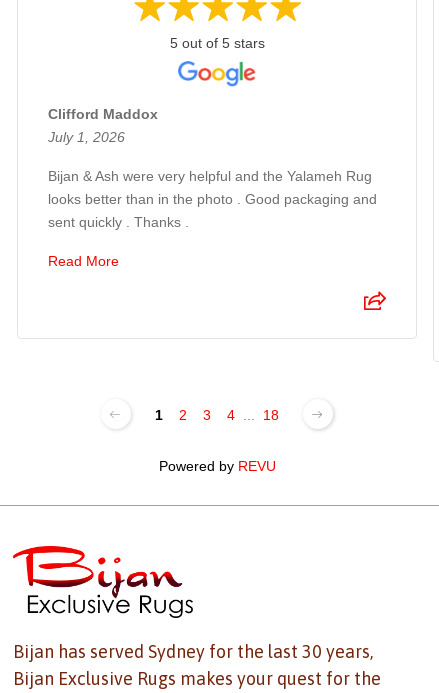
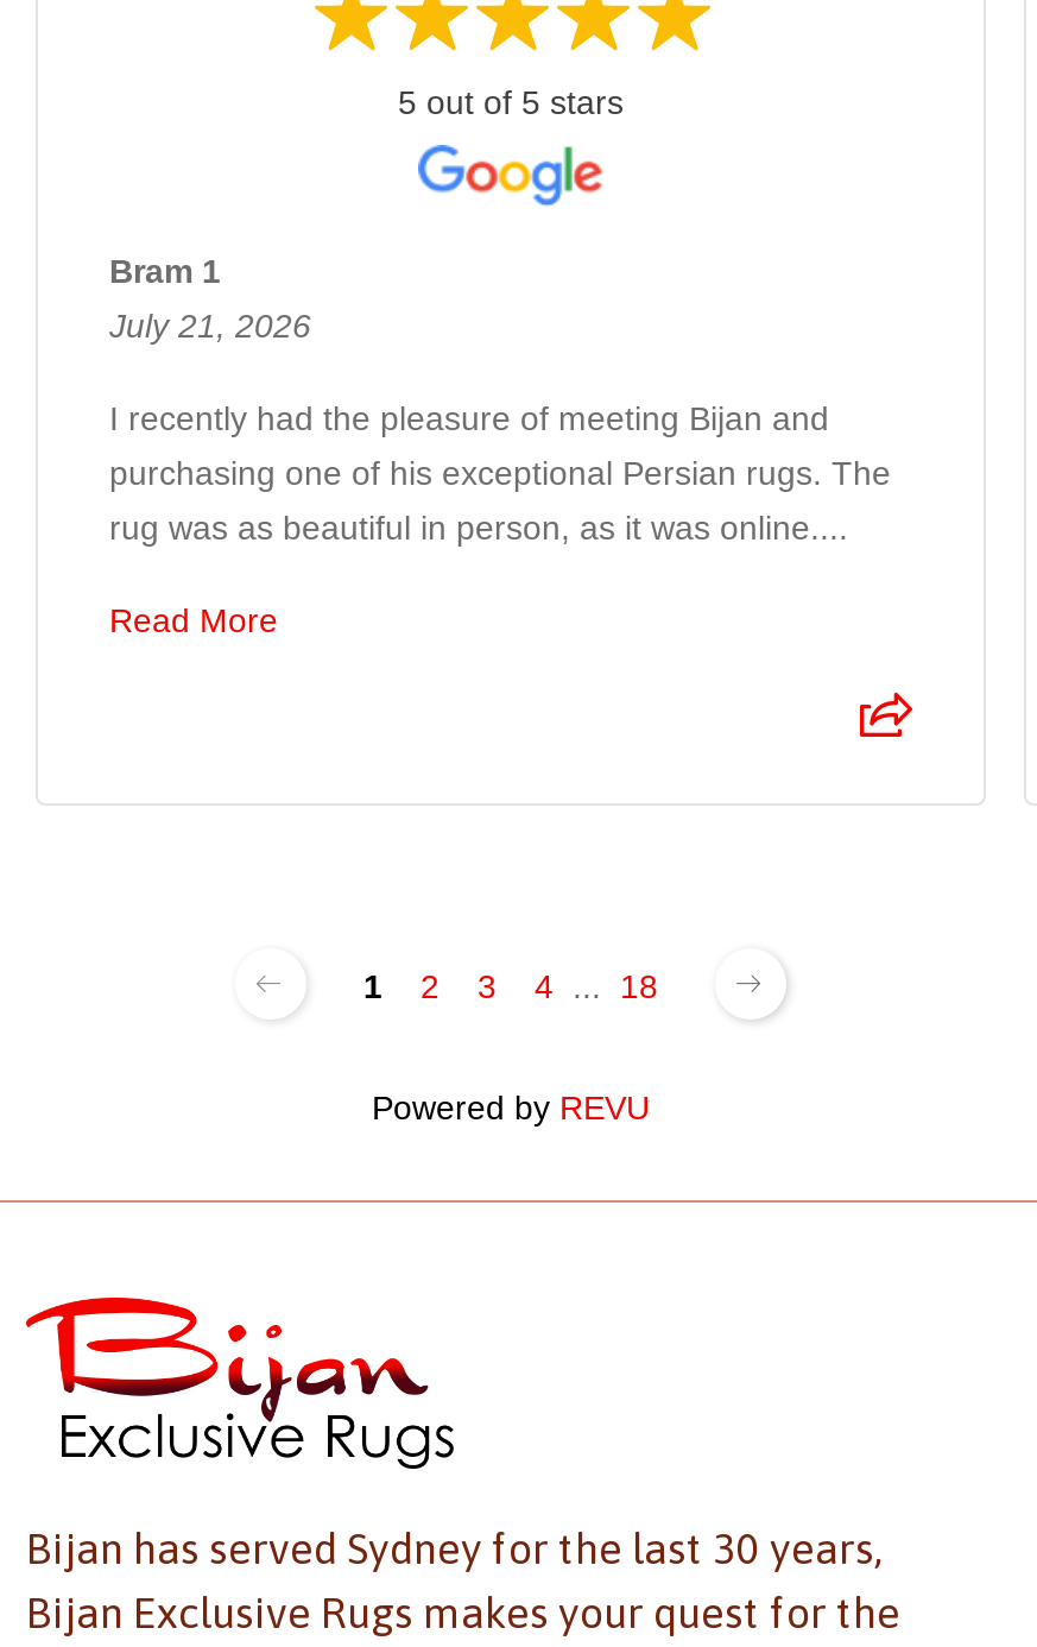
[48,106,158,145] Clifford Maddox | July 1, 2026 -> [109,251,311,344] Bram 1 | July 21, 2026
[48,168,377,230] Bijan & Ash were very helpful and the Yalameh Rug | looks better than in the photo . Good packaging and | sent quickly . Thanks . -> [109,398,891,546] I recently had the pleasure of meeting Bijan and | purchasing one of his exceptional Persian rugs. The | rug was as beautiful in person, as it was online....

